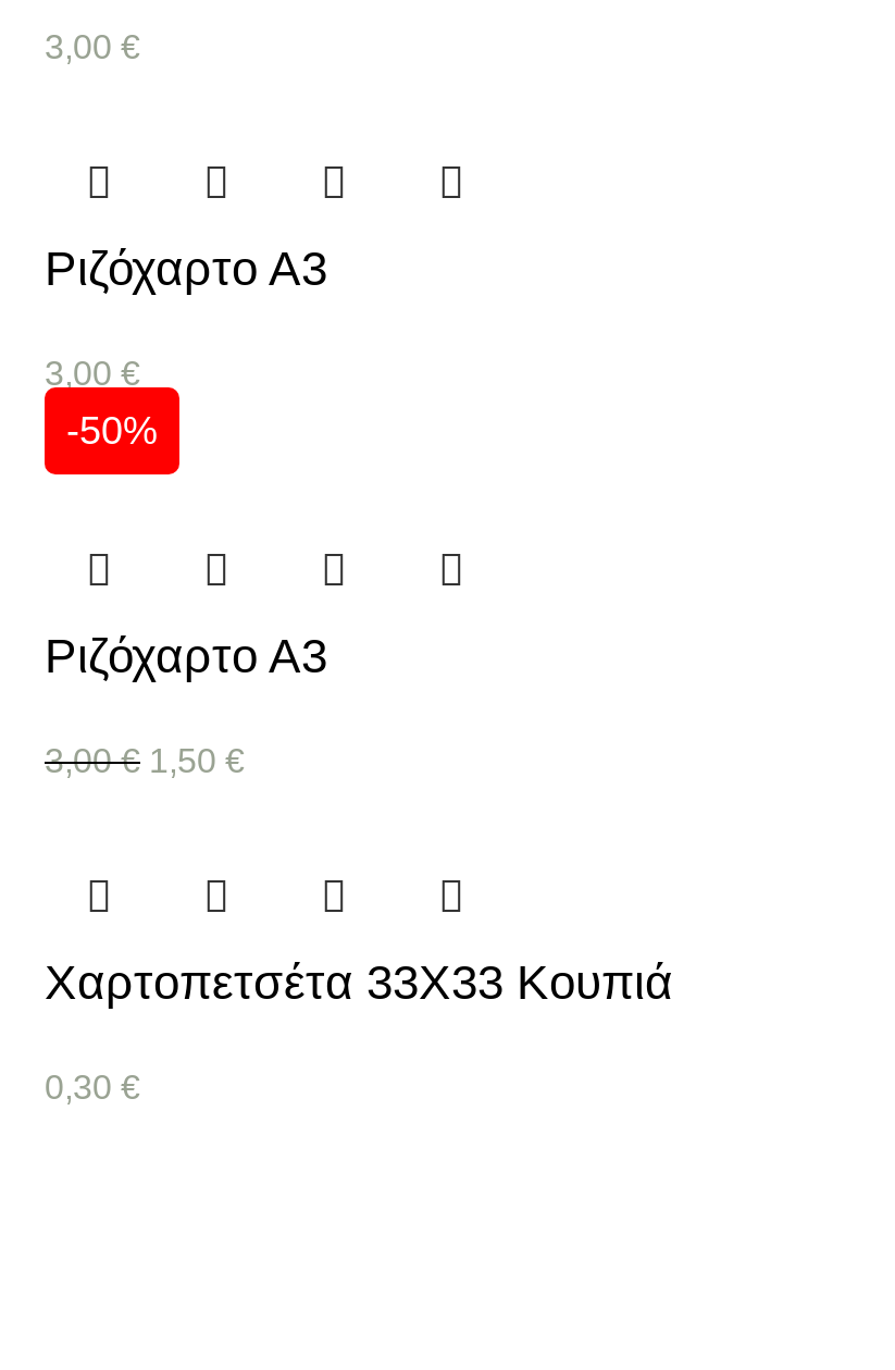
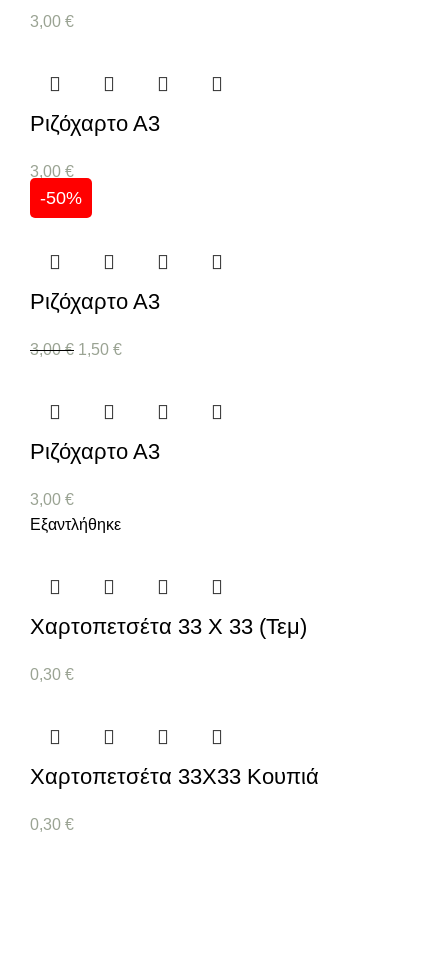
none -> [30,439,160,533] Ριζόχαρτο Α3 | 3,00 € | Εξαντλήθηκε
none -> [30,614,307,683] Χαρτοπετσέτα 33 X 33 (Τεμ) | 0,30 €

